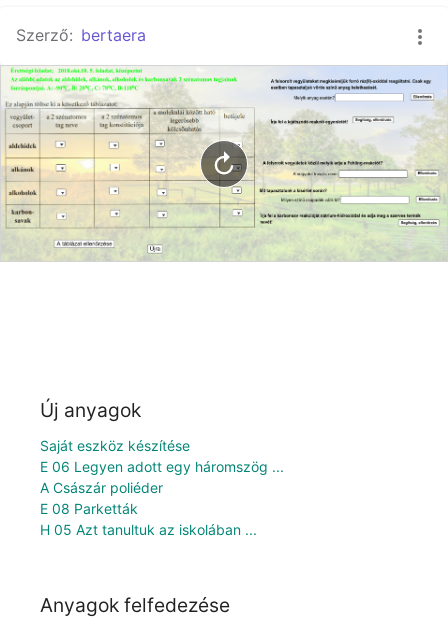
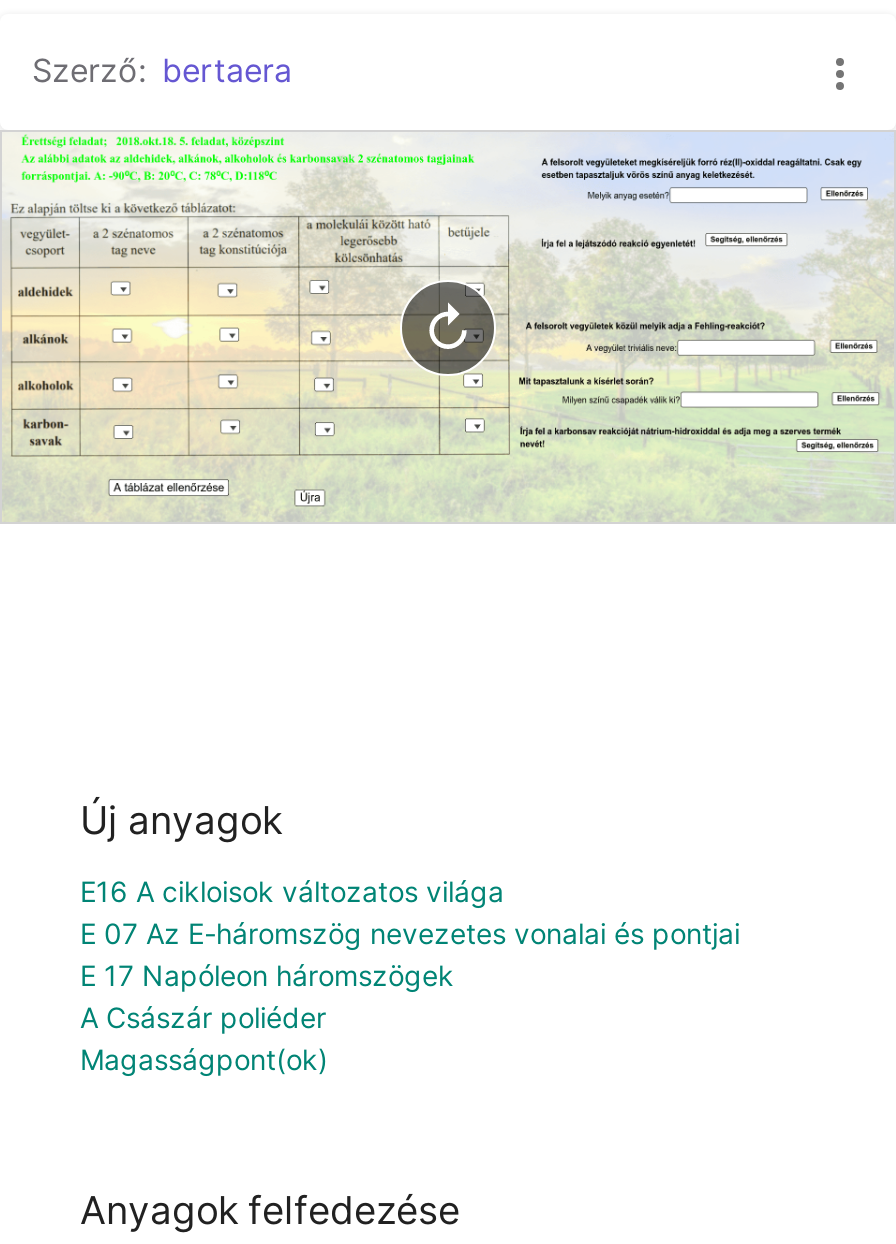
[40,437,284,475] Saját eszköz készítése | E 06 Legyen adott egy háromszög ... -> [80,874,740,992] E16 A cikloisok változatos világa | E 07 Az E-háromszög nevezetes vonalai és pontjai | E 17 Napóleon háromszögek
moved [40,479,163,496] -> [80,1000,326,1034]: A Császár poliéder
[40,500,257,538] E 08 Parketták | H 05 Azt tanultuk az iskolában ... -> [80,1042,328,1076] Magasságpont(ok)

